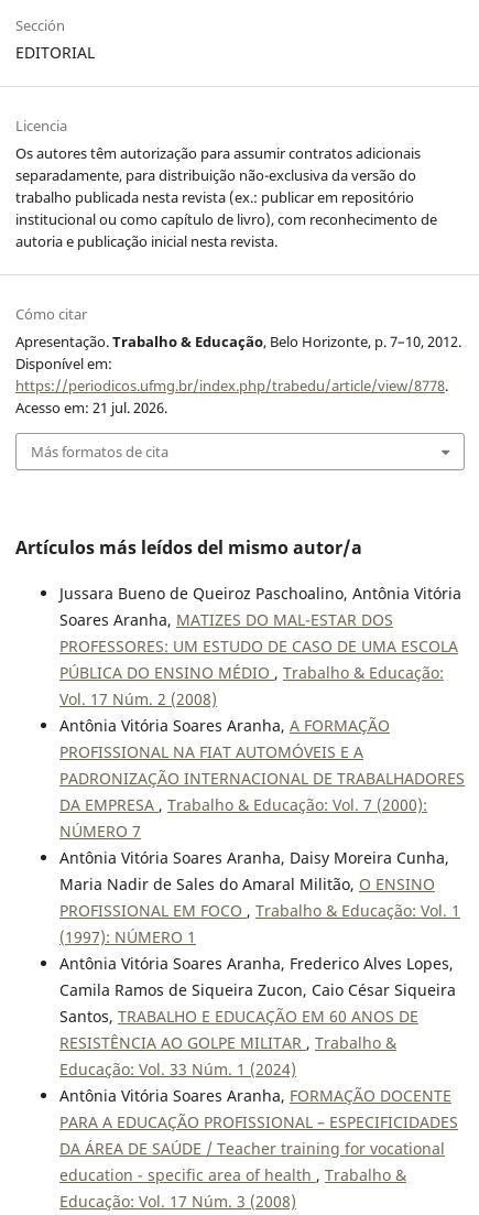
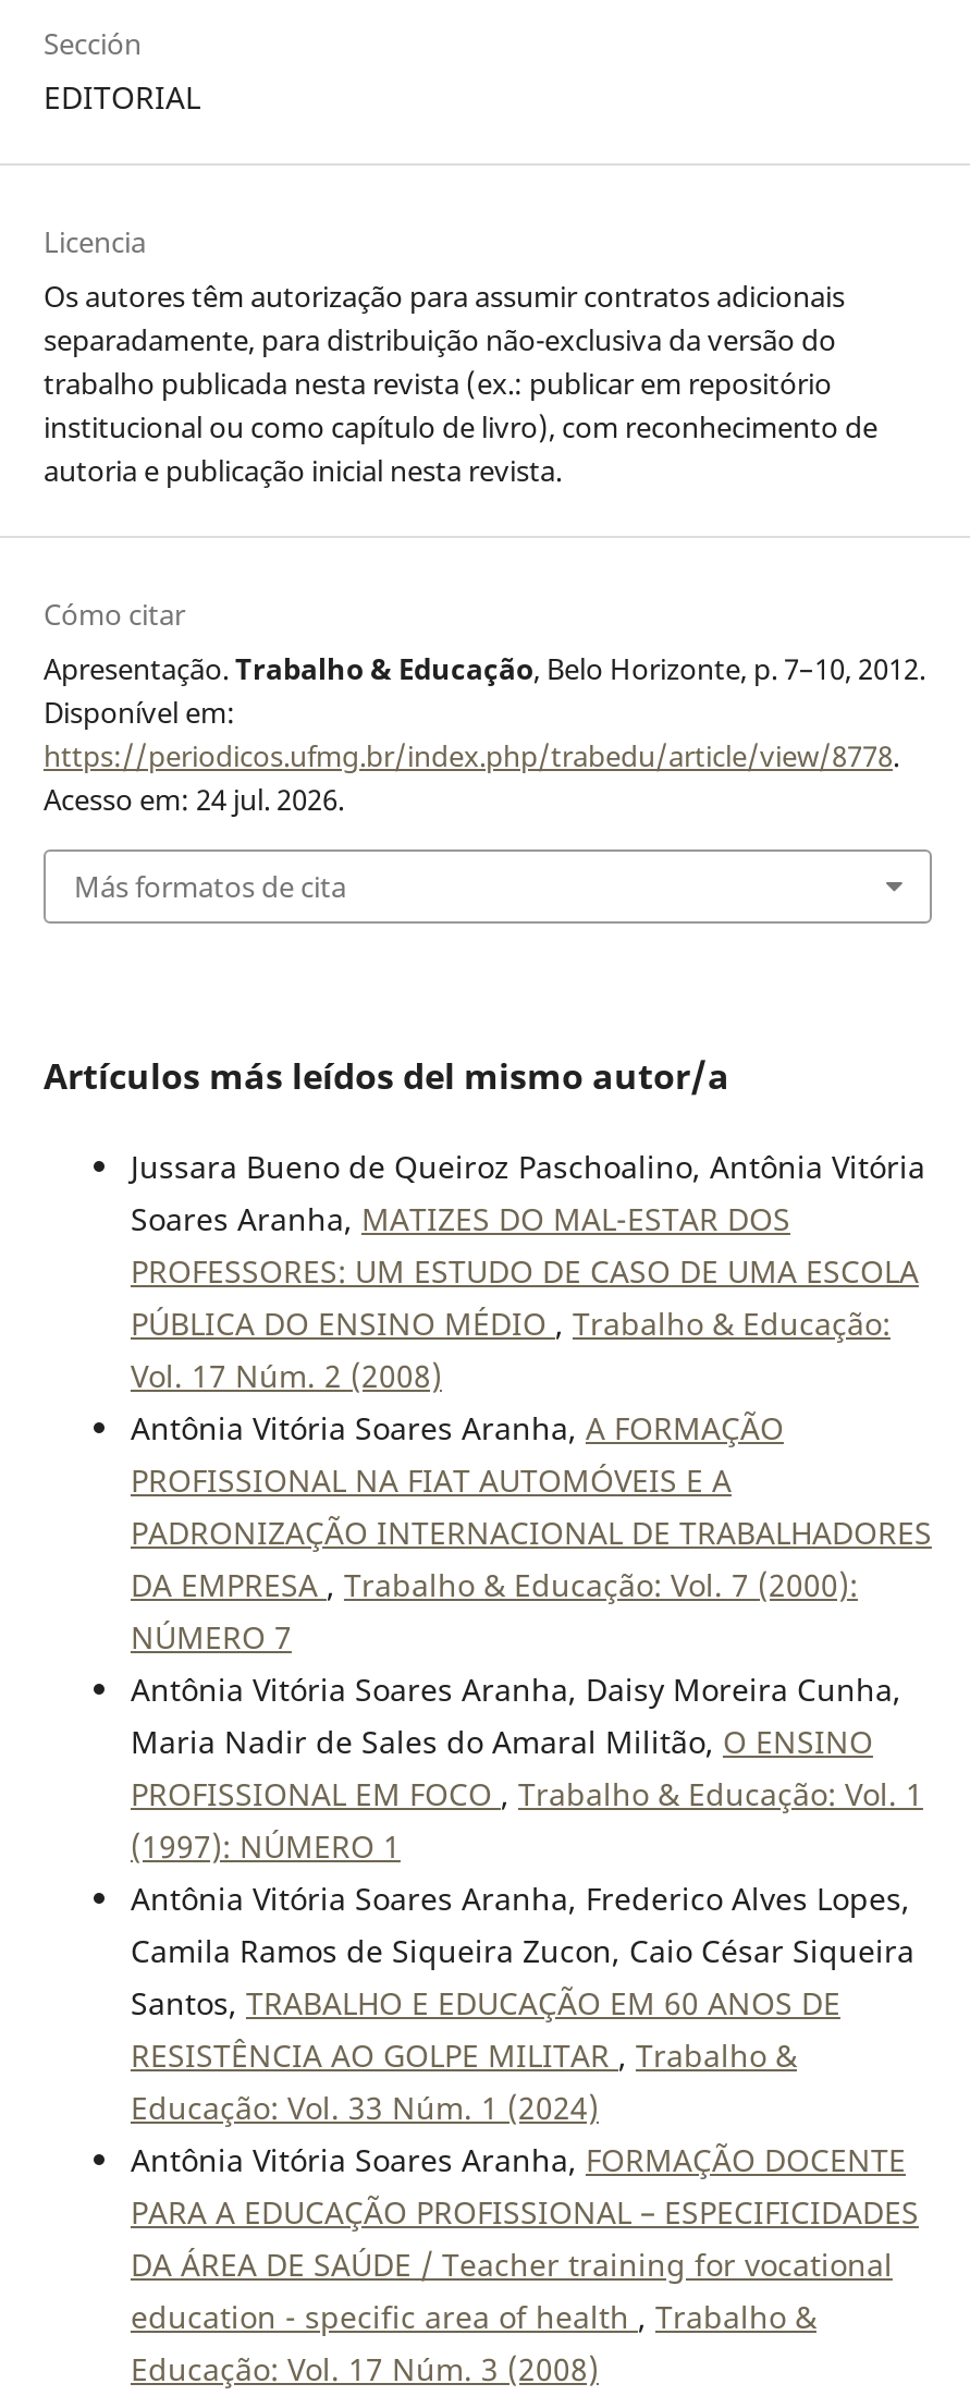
[15,397,167,417] Acesso em: 21 jul. 2026. -> [44,779,344,818] Acesso em: 24 jul. 2026.

